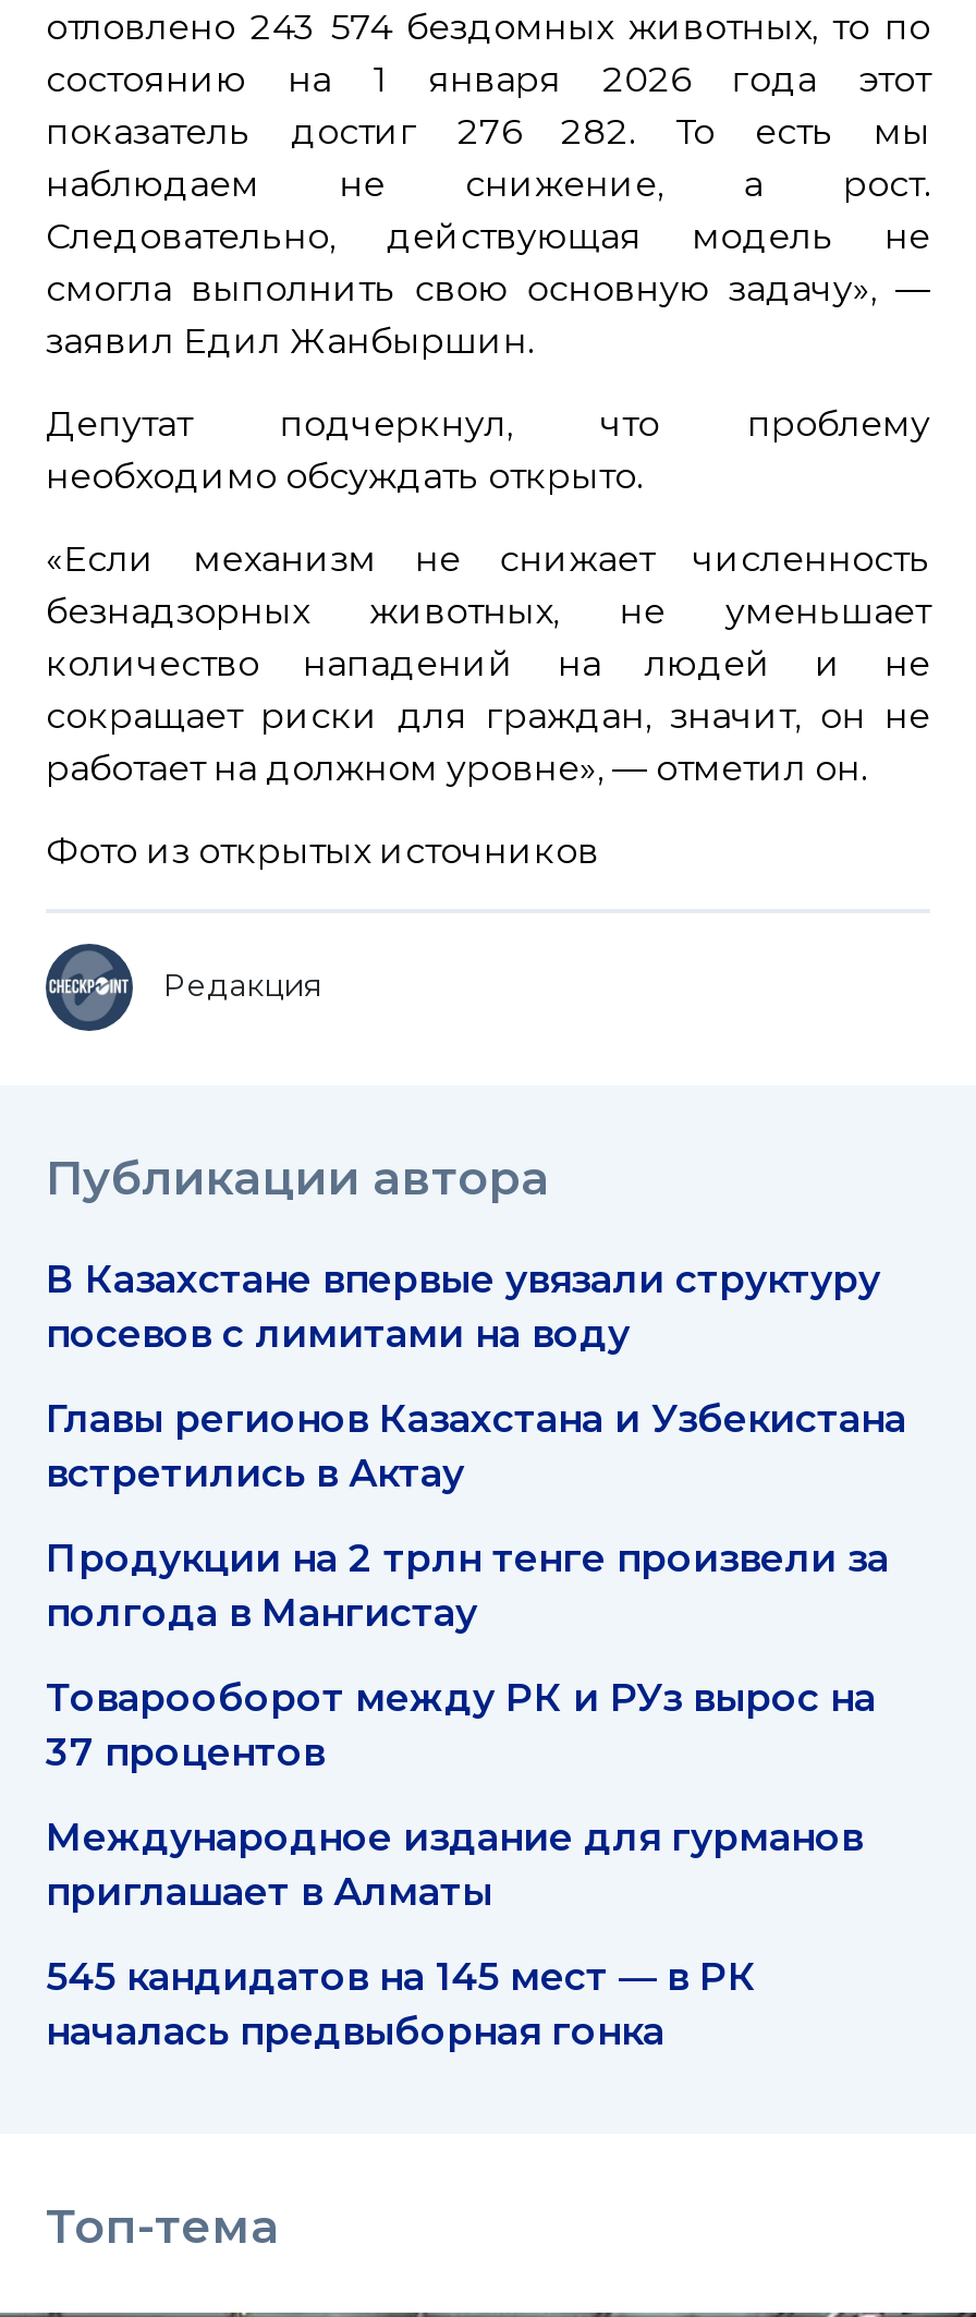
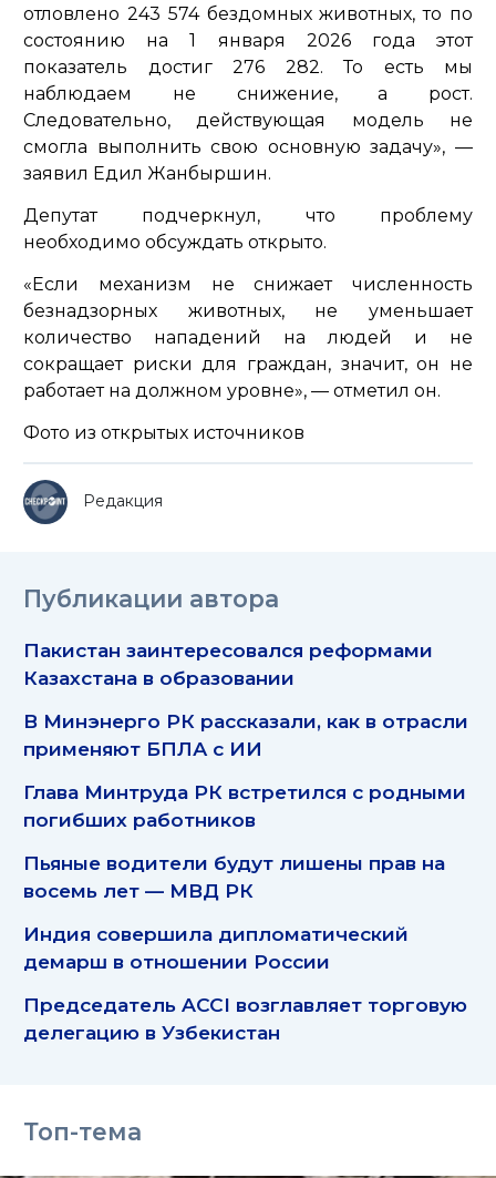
[46,1255,880,1355] В Казахстане впервые увязали структуру | посевов с лимитами на воду -> [23,638,433,689] Пакистан заинтересовался реформами | Казахстана в образовании
[46,1394,906,1495] Главы регионов Казахстана и Узбекистана | встретились в Актау -> [23,709,468,760] В Минэнерго РК рассказали, как в отрасли | применяют БПЛА с ИИ
[46,1534,889,1634] Продукции на 2 трлн тенге произвели за | полгода в Мангистау -> [23,780,466,831] Глава Минтруда РК встретился с родными | погибших работников
[46,1673,876,1774] Товарооборот между РК и РУз вырос на | 37 процентов -> [23,851,445,902] Пьяные водители будут лишены прав на | восемь лет — МВД РК
[46,1813,863,1913] Международное издание для гурманов | приглашает в Алматы -> [23,922,409,973] Индия совершила дипломатический | демарш в отношении России
[46,1952,756,2053] 545 кандидатов на 145 мест — в РК | началась предвыборная гонка -> [23,993,467,1044] Председатель ACCI возглавляет торговую | делегацию в Узбекистан

